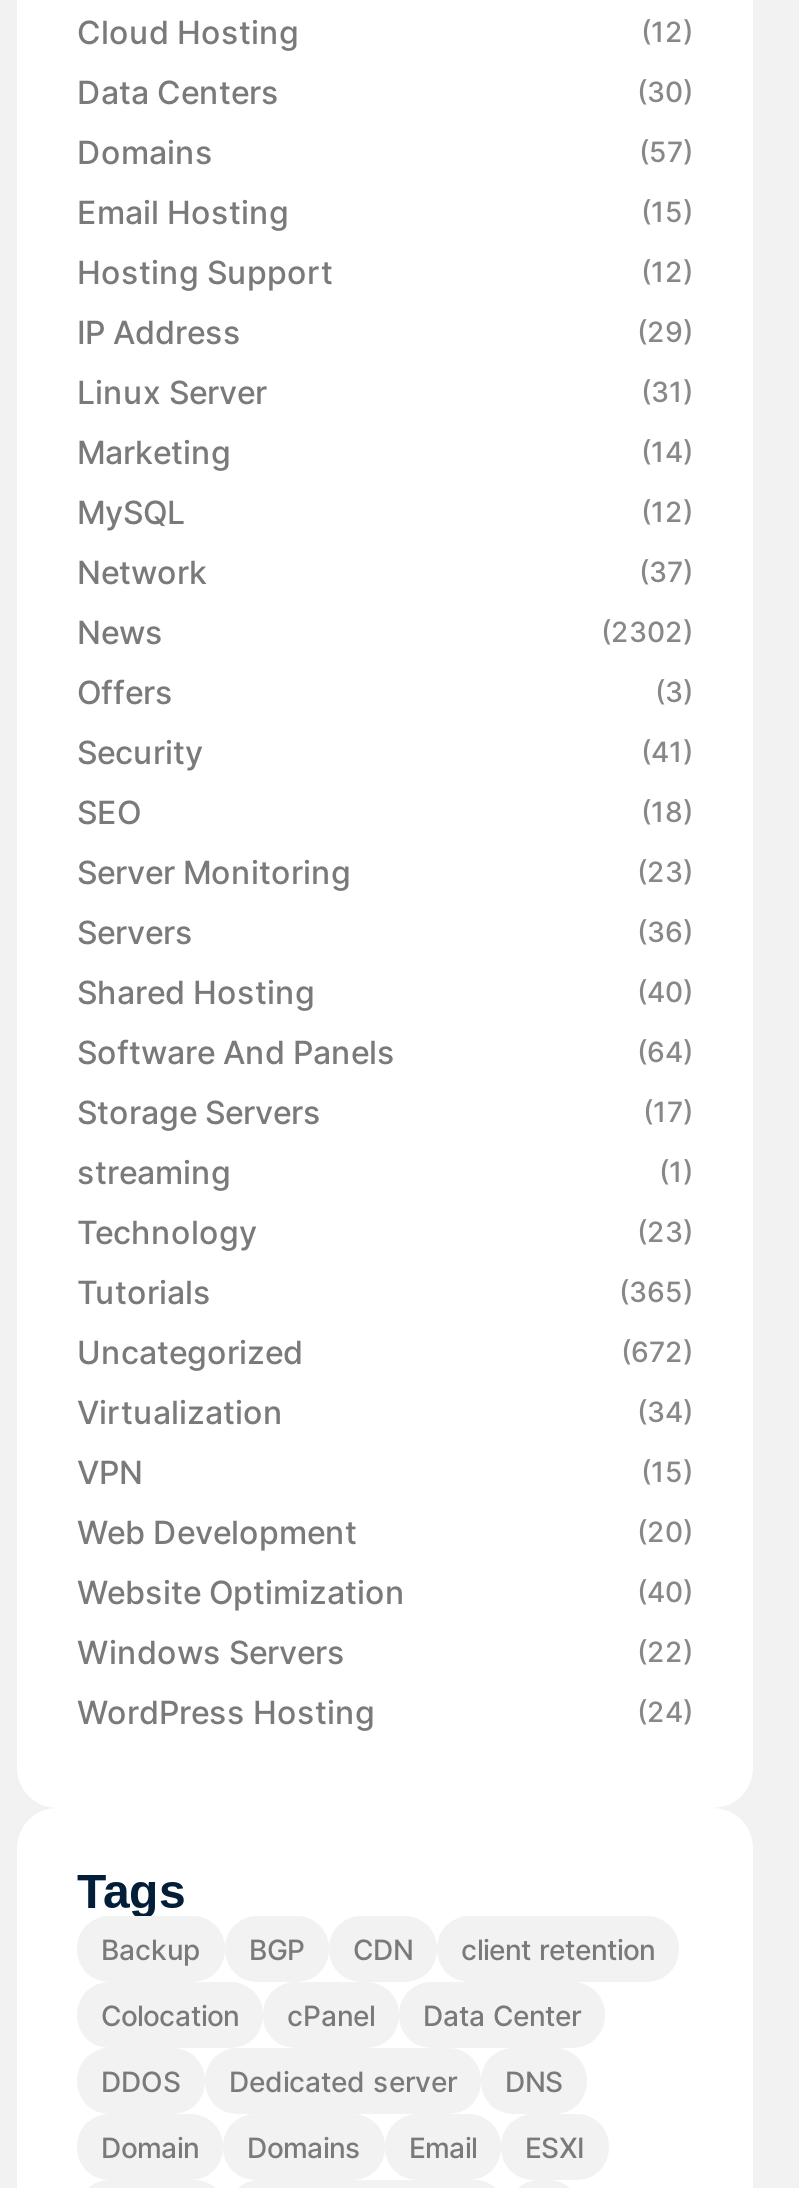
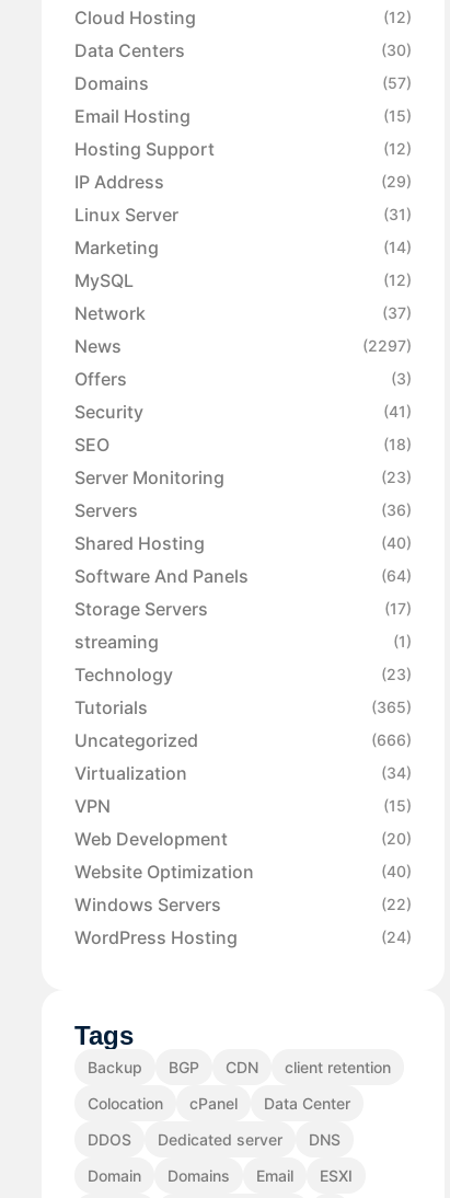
[601,614,693,648] (2302) -> [362,336,412,355] (2297)
[621,1334,693,1368] (672) -> [371,731,412,749] (666)

